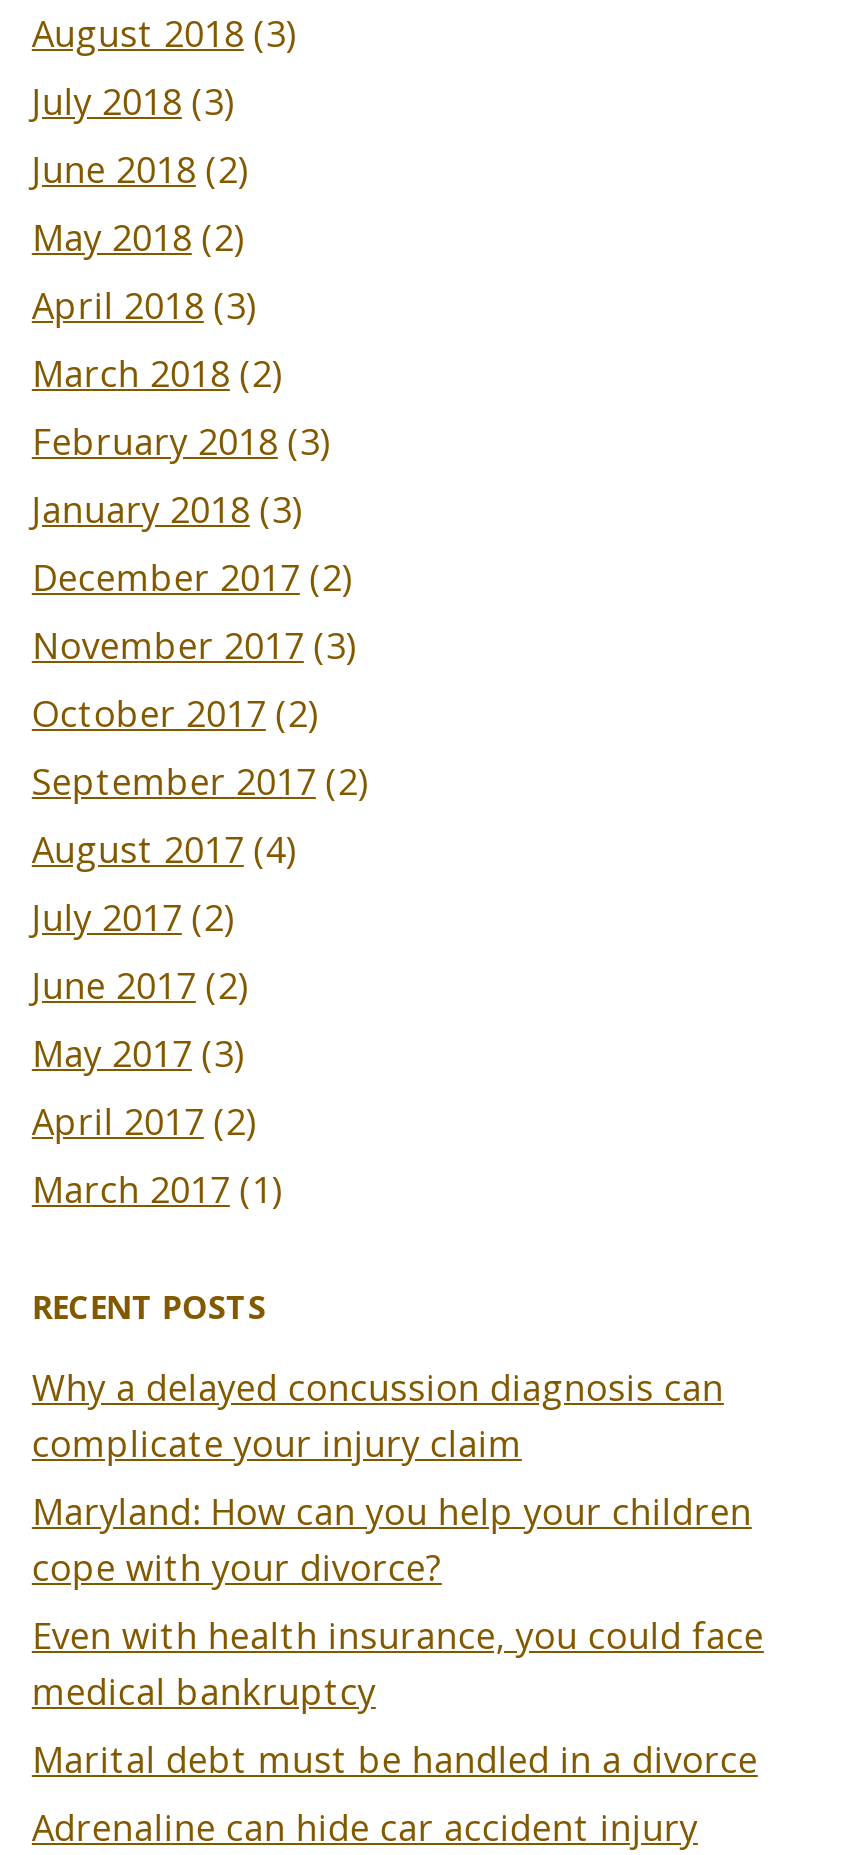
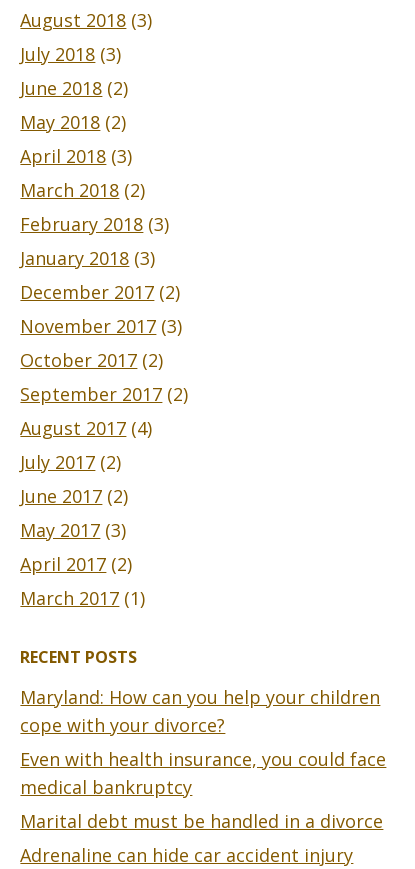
[32,1363,724,1467] Why a delayed concussion diagnosis can | complicate your injury claim -> none

